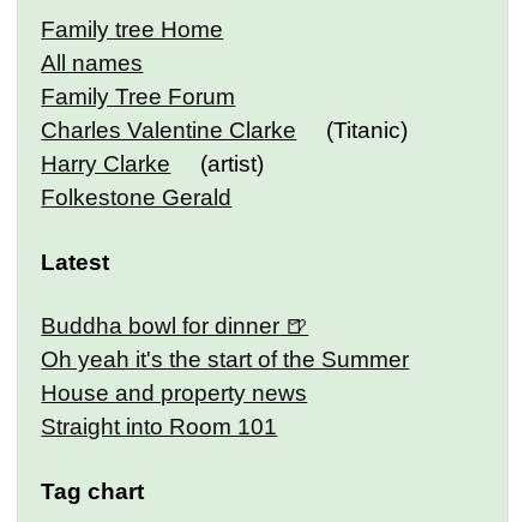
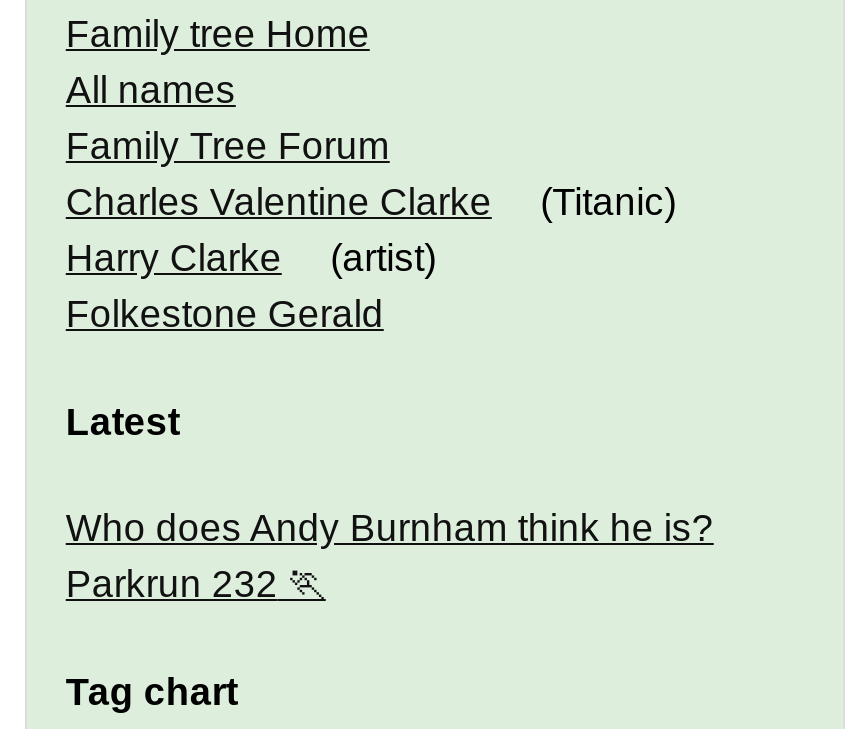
[41,314,409,440] Buddha bowl for dinner | Oh yeah it's the start of the Summer | House and property news | Straight into Room 101 -> [66,508,714,606] Who does Andy Burnham think he is? | Parkrun 232

